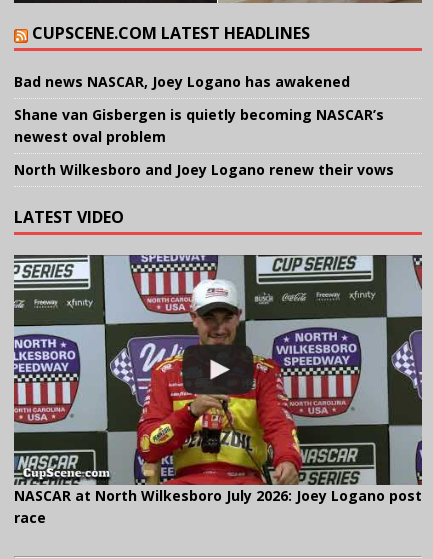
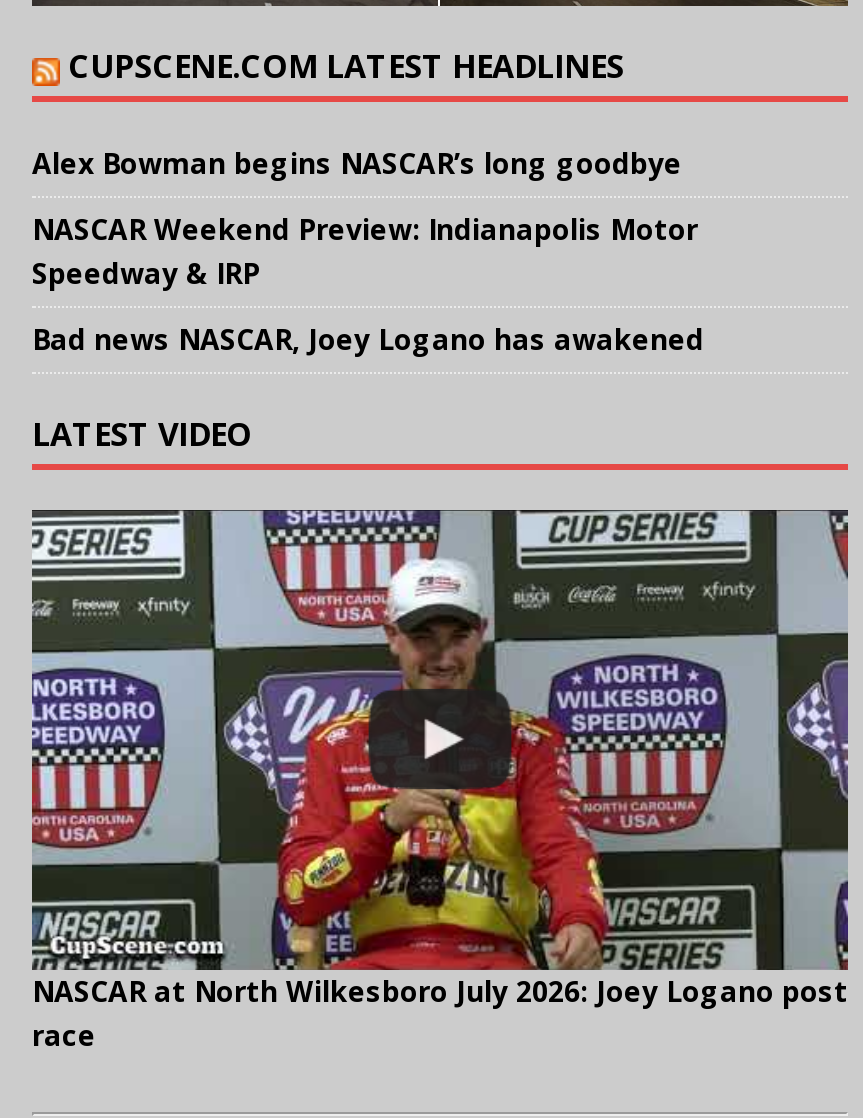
none -> [32,144,698,292] Alex Bowman begins NASCAR’s long goodbye | NASCAR Weekend Preview: Indianapolis Motor | Speedway & IRP
moved [14,72,350,91] -> [32,320,704,358]: Bad news NASCAR, Joey Logano has awakened
[14,105,394,179] Shane van Gisbergen is quietly becoming NASCAR’s | newest oval problem | North Wilkesboro and Joey Logano renew their vows -> none

